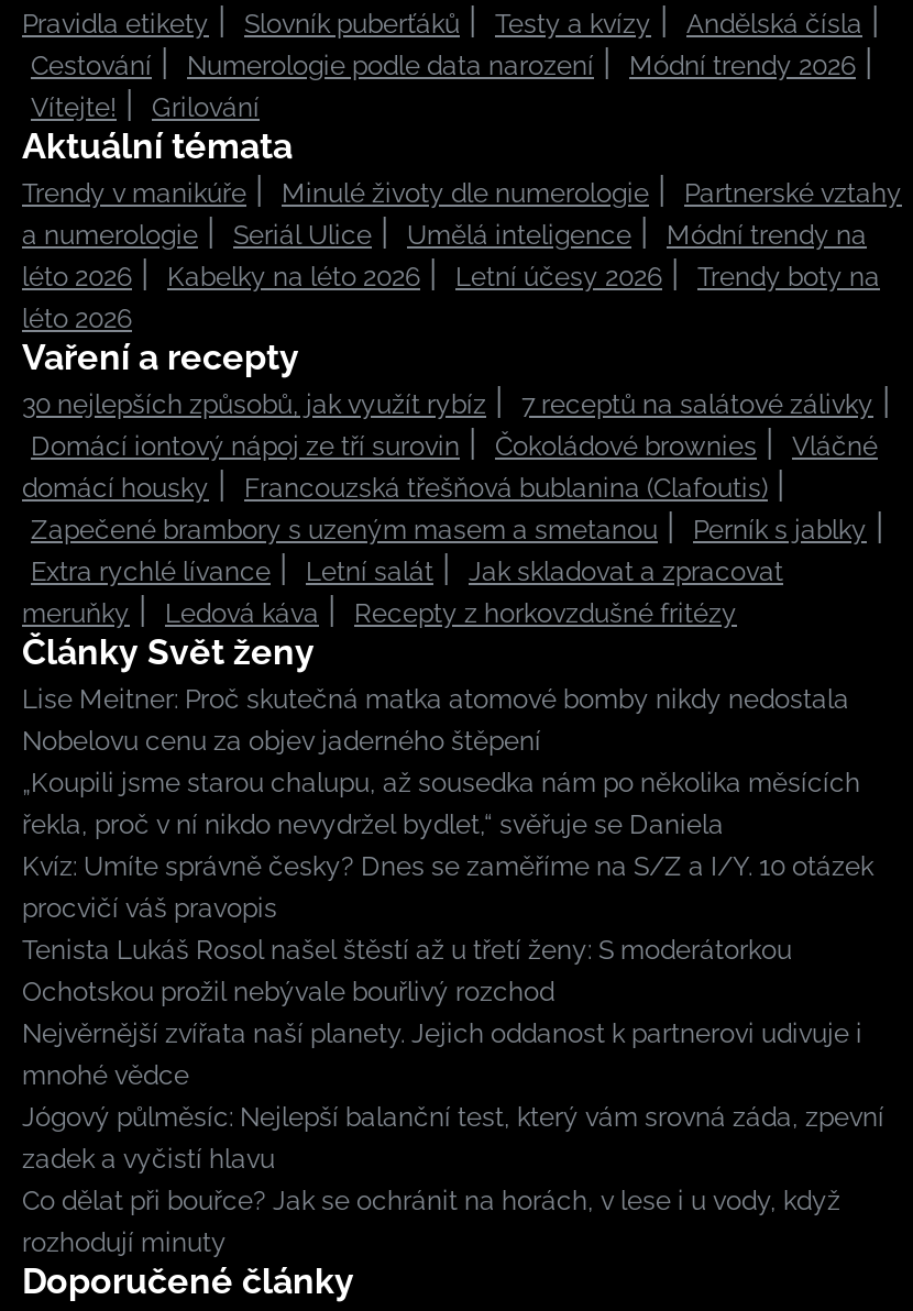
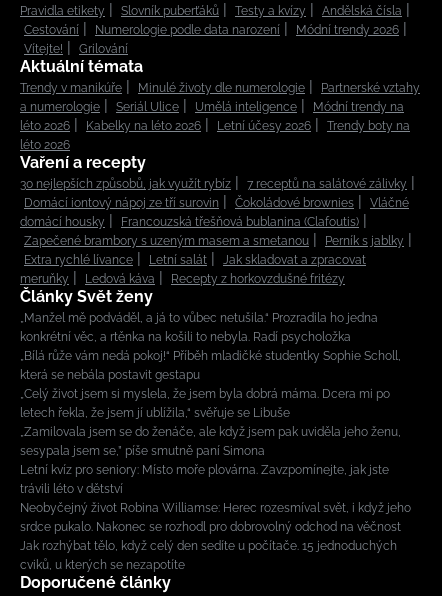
[22,684,884,1258] Lise Meitner: Proč skutečná matka atomové bomby nikdy nedostala | Nobelovu cenu za objev jaderného štěpení | „Koupili jsme starou chalupu, až sousedka nám po několika měsících | řekla, proč v ní nikdo nevydržel bydlet,“ svěřuje se Daniela | Kvíz: Umíte správně česky? Dnes se zaměříme na S/Z a I/Y. 10 otázek | procvičí váš pravopis | Tenista Lukáš Rosol našel štěstí až u třetí ženy: S moderátorkou | Ochotskou prožil nebývale bouřlivý rozchod | Nejvěrnější zvířata naší planety. Jejich oddanost k partnerovi udivuje i | mnohé vědce | Jógový půlměsíc: Nejlepší balanční test, který vám srovná záda, zpevní | zadek a vyčistí hlavu | Co dělat při bouřce? Jak se ochránit na horách, v lese i u vody, když | rozhodují minuty -> [20,311,411,572] „Manžel mě podváděl, a já to vůbec netušila.“ Prozradila ho jedna | konkrétní věc, a rtěnka na košili to nebyla. Radí psycholožka | „Bílá růže vám nedá pokoj!“ Příběh mladičké studentky Sophie Scholl, | která se nebála postavit gestapu | „Celý život jsem si myslela, že jsem byla dobrá máma. Dcera mi po | letech řekla, že jsem jí ublížila,“ svěřuje se Libuše | „Zamilovala jsem se do ženáče, ale když jsem pak uviděla jeho ženu, | sesypala jsem se,” píše smutně paní Simona | Letní kvíz pro seniory: Místo moře plovárna. Zavzpomínejte, jak jste | trávili léto v dětství | Neobyčejný život Robina Williamse: Herec rozesmíval svět, i když jeho | srdce pukalo. Nakonec se rozhodl pro dobrovolný odchod na věčnost | Jak rozhýbat tělo, když celý den sedíte u počítače. 15 jednoduchých | cviků, u kterých se nezapotíte

